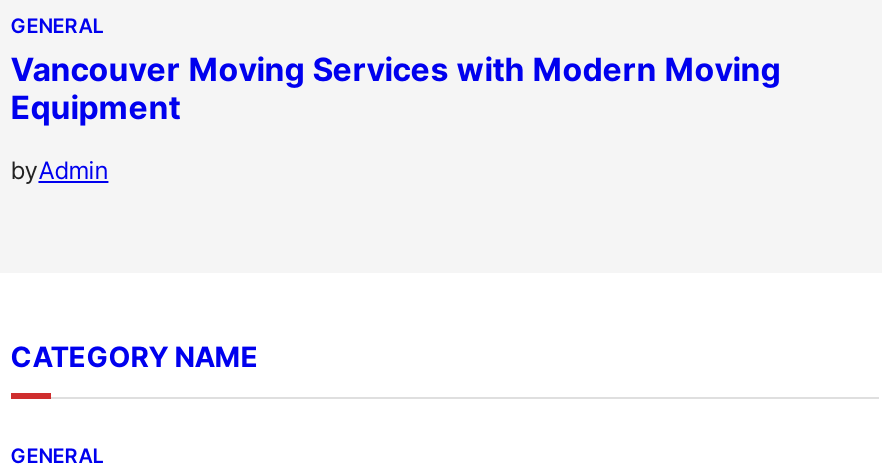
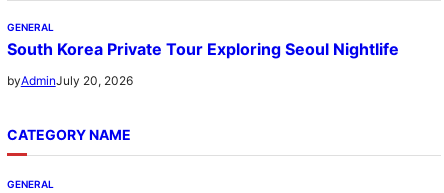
[10,49,780,127] Vancouver Moving Services with Modern Moving | Equipment -> [7,39,399,59] South Korea Private Tour Exploring Seoul Nightlife
[10,155,108,185] byAdmin -> [7,73,133,88] byAdminJuly 20, 2026

